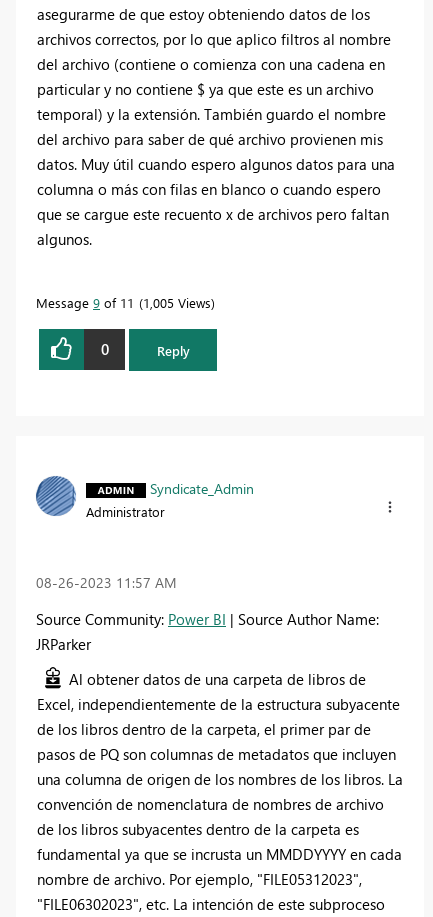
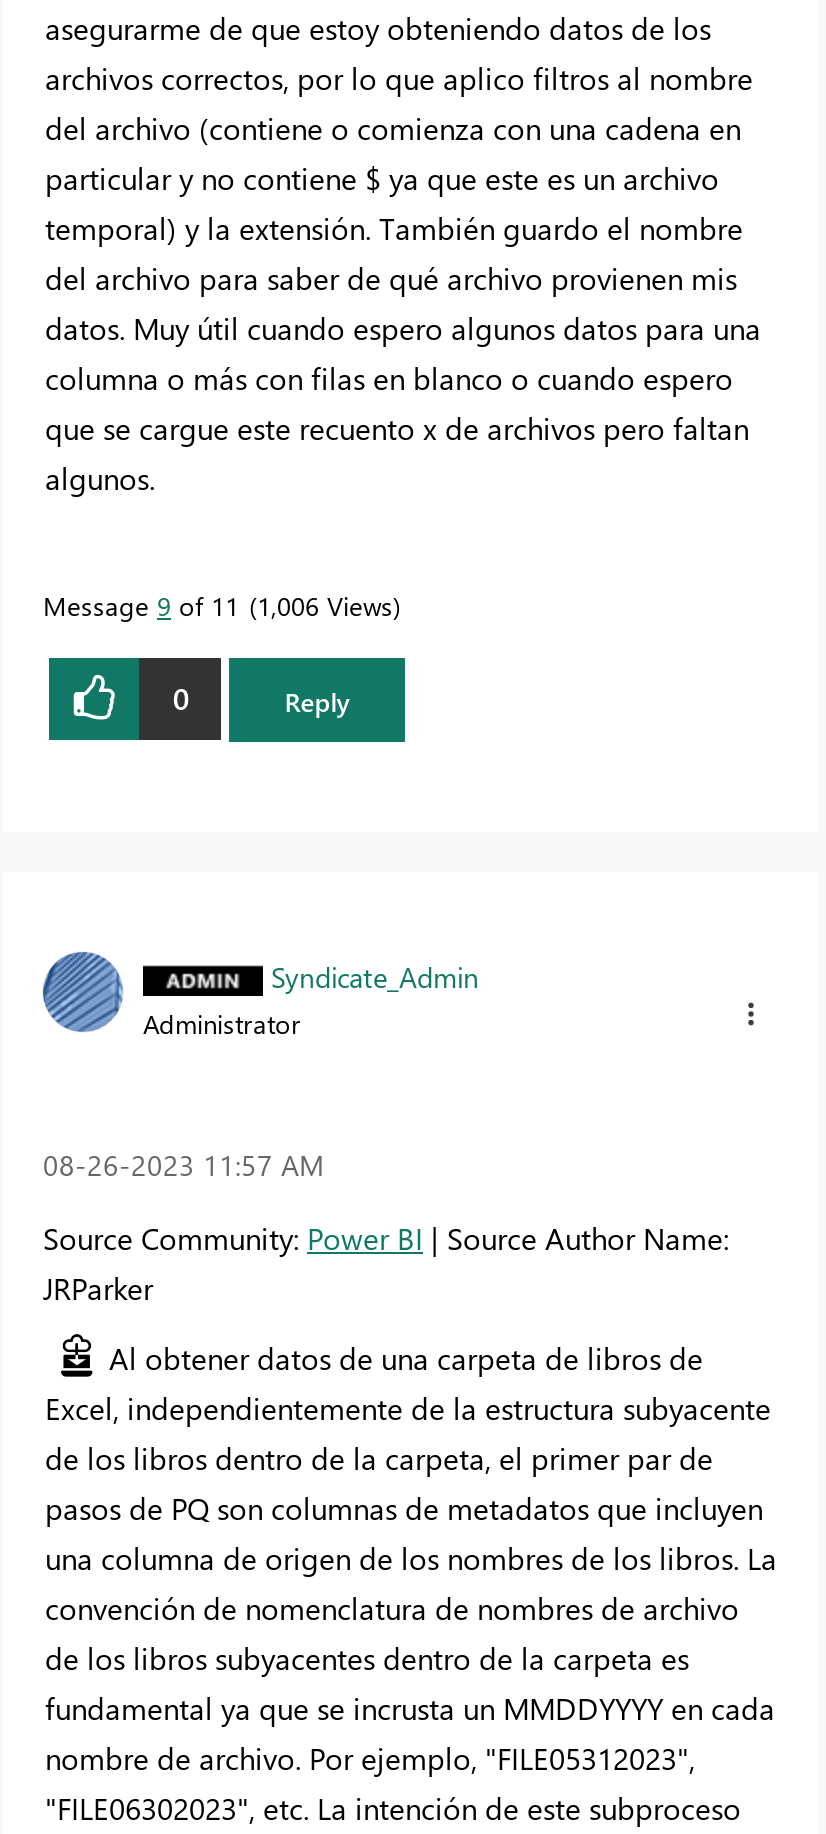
[36,294,211,311] Message 9 of 11 1,005 Views -> [43,588,393,622] Message 9 of 11 1,006 Views

